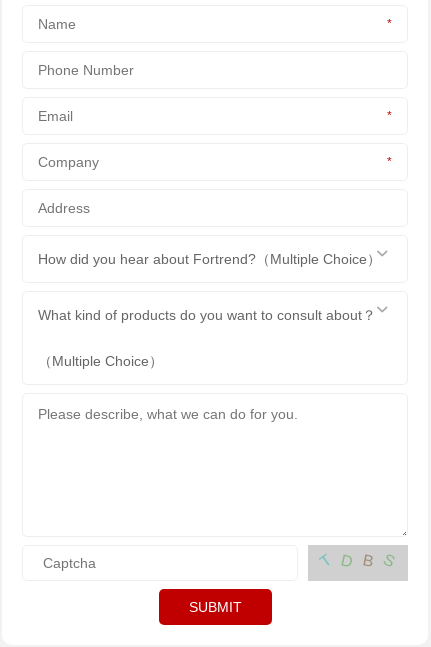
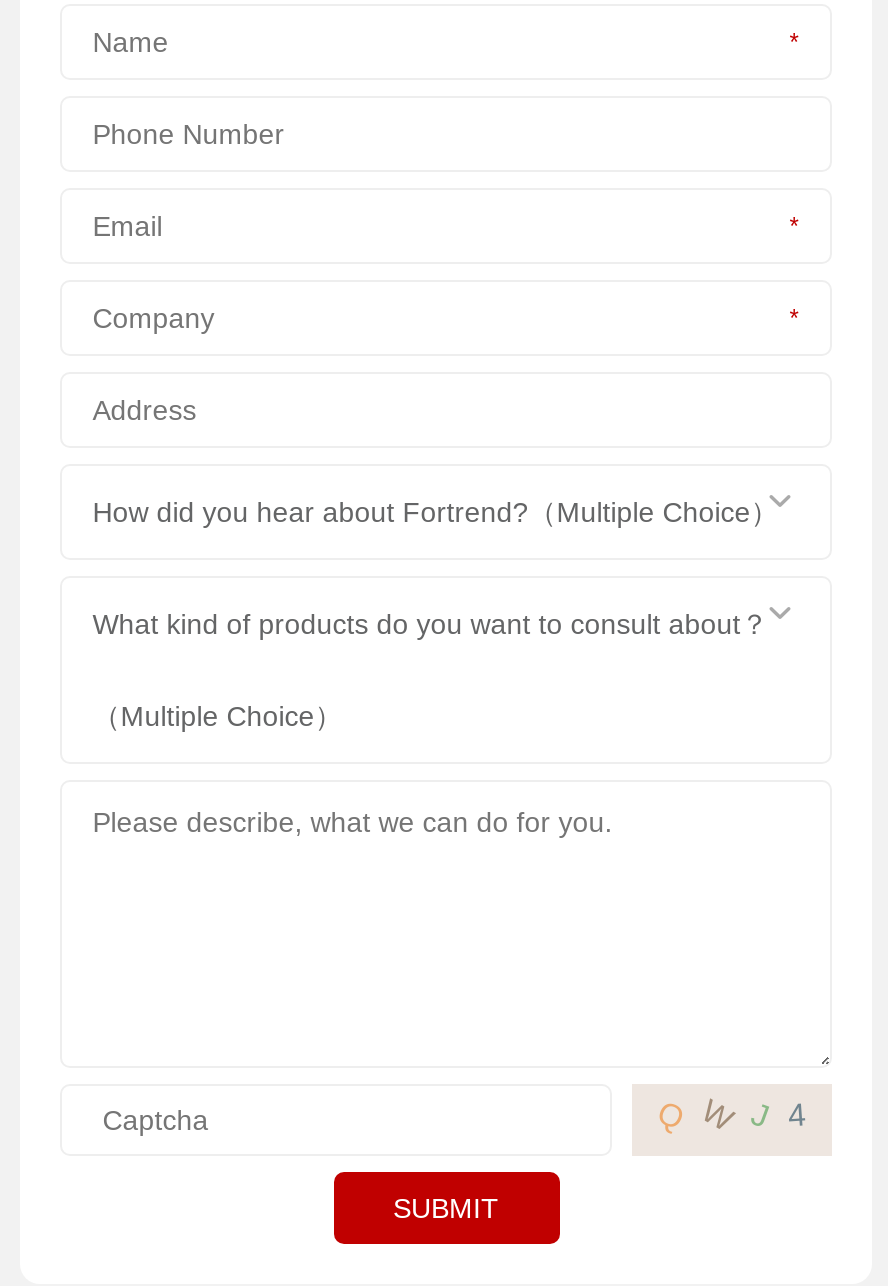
[316,551,398,571] T D B S -> [652,1094,807,1138] Q W J 4

